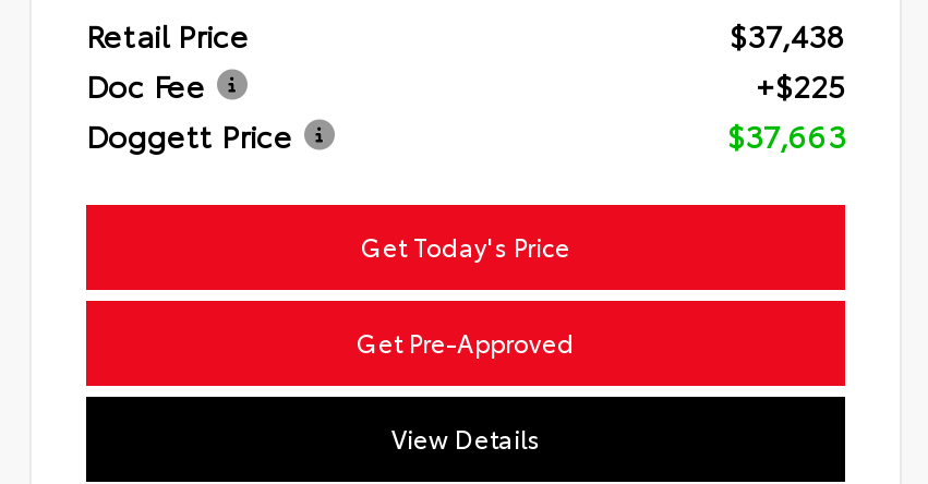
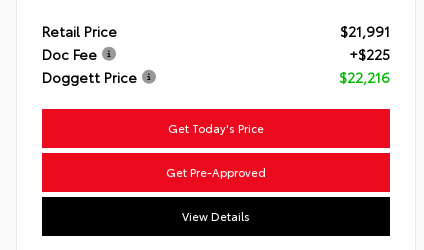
[730,12,845,56] $37,438 -> [340,21,390,41] $21,991
[727,113,845,156] $37,663 -> [339,67,390,87] $22,216

